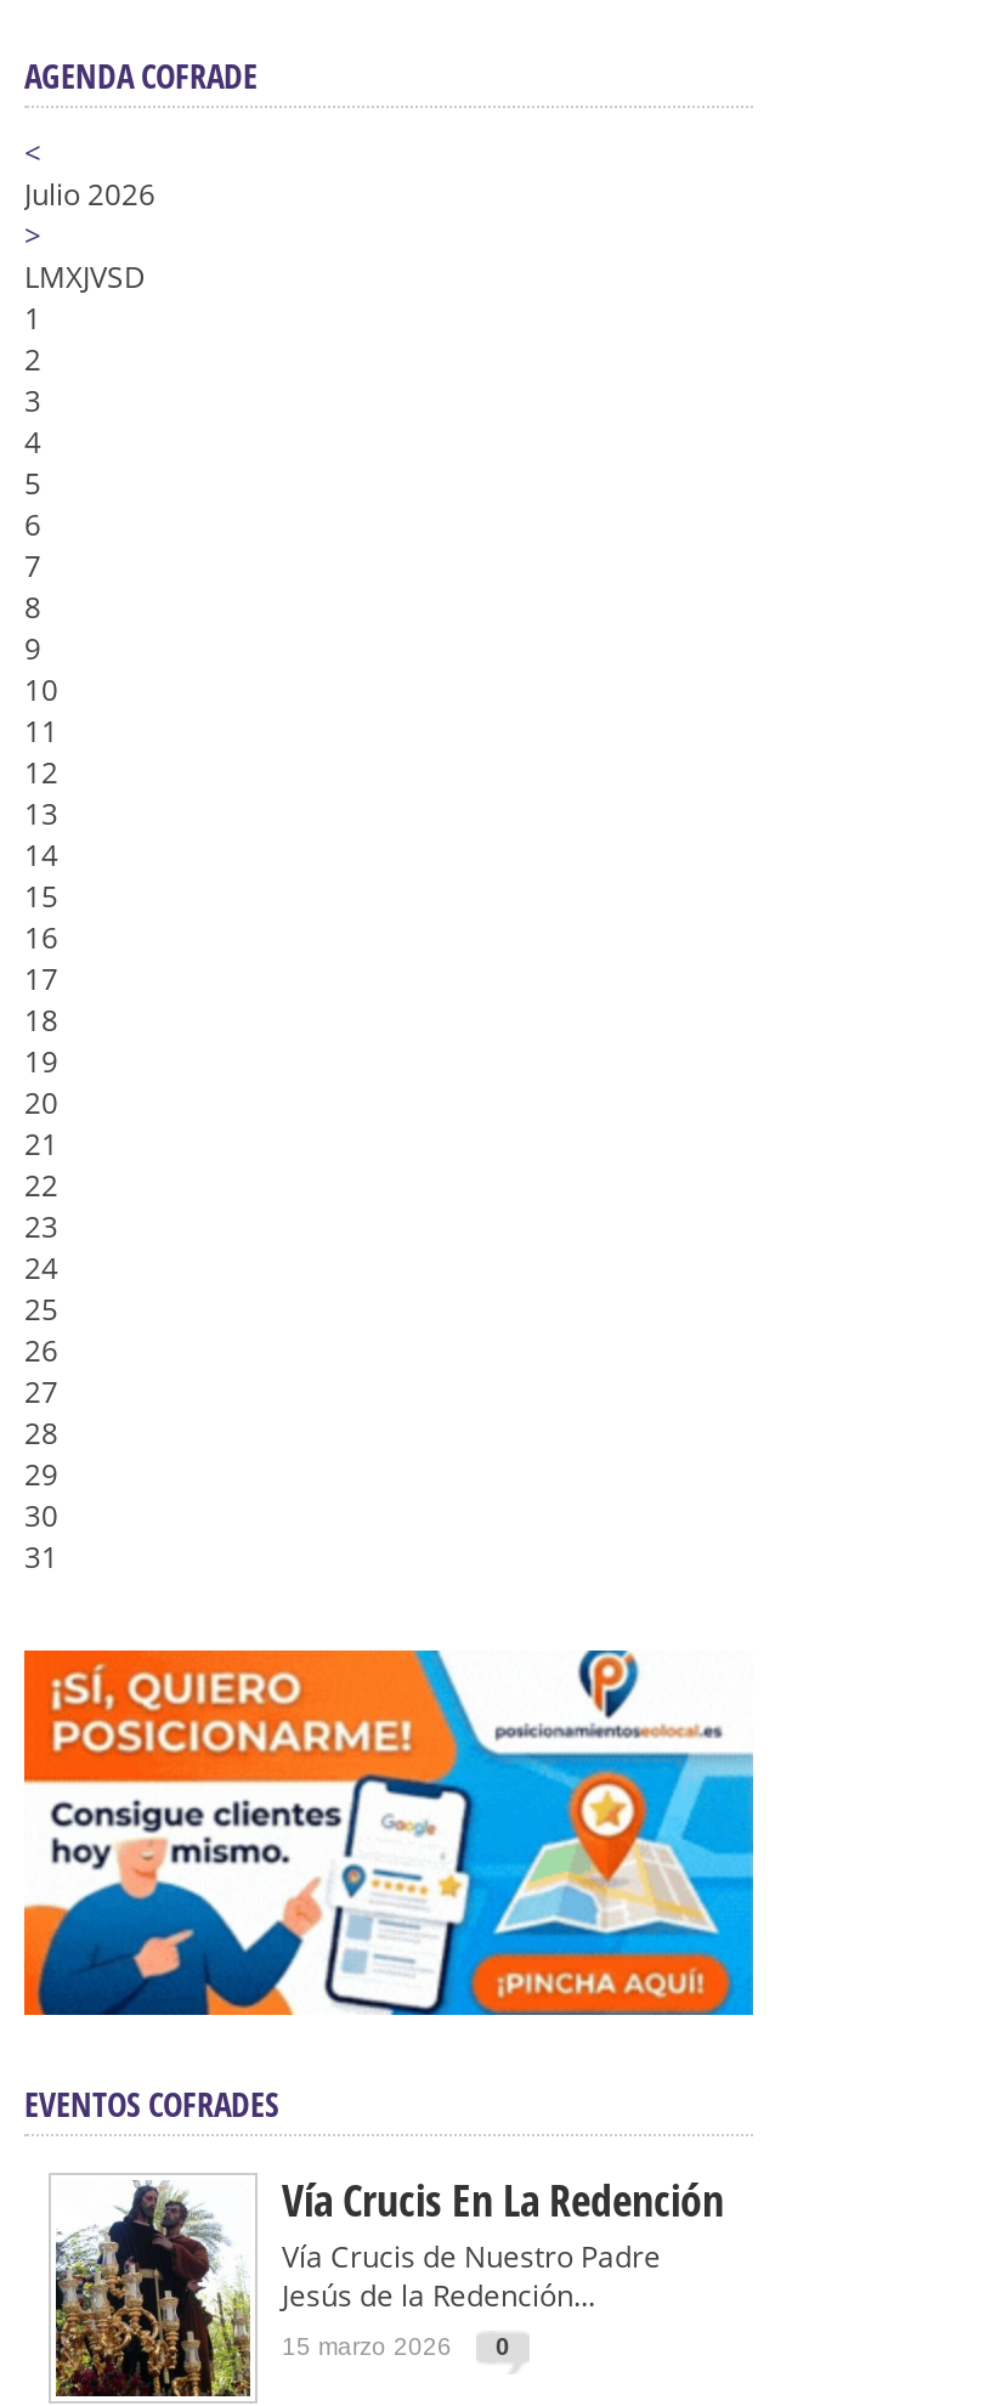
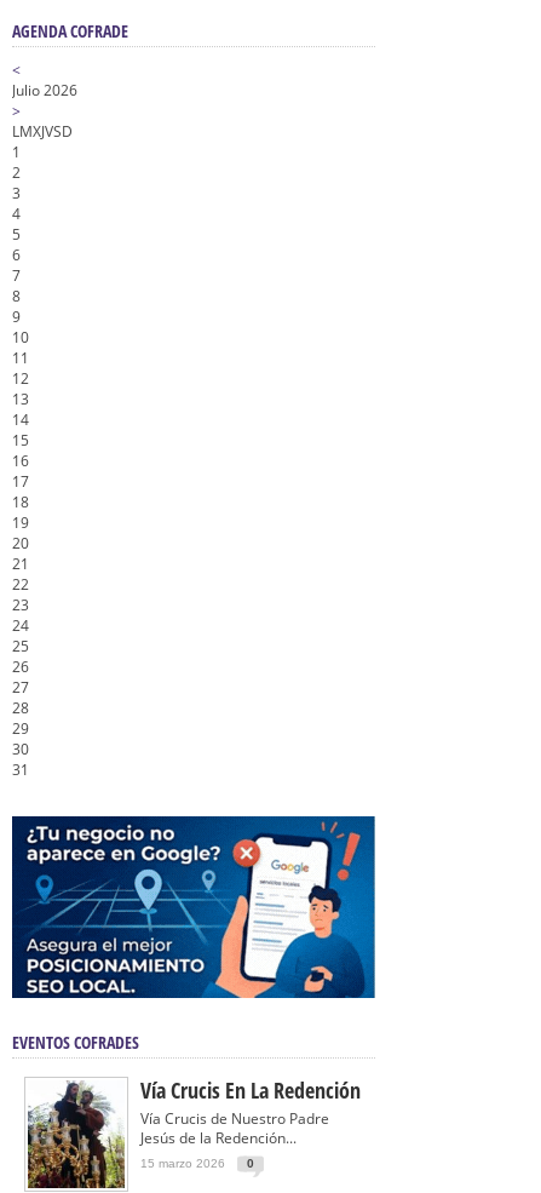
[22,1648,753,2017] [image] -> [11,815,376,999] [image]

